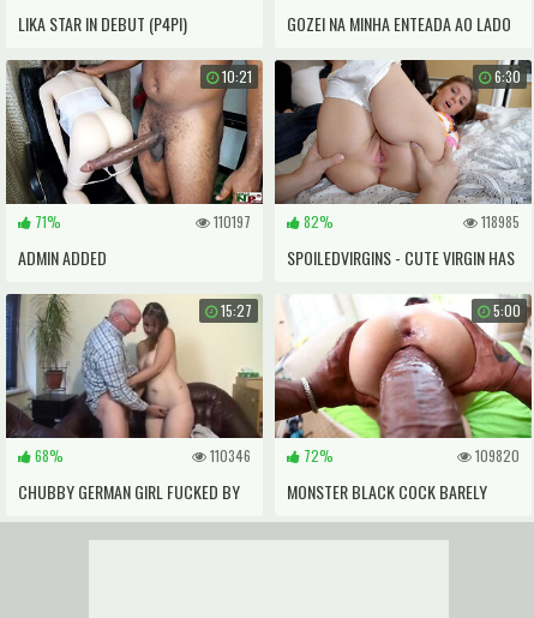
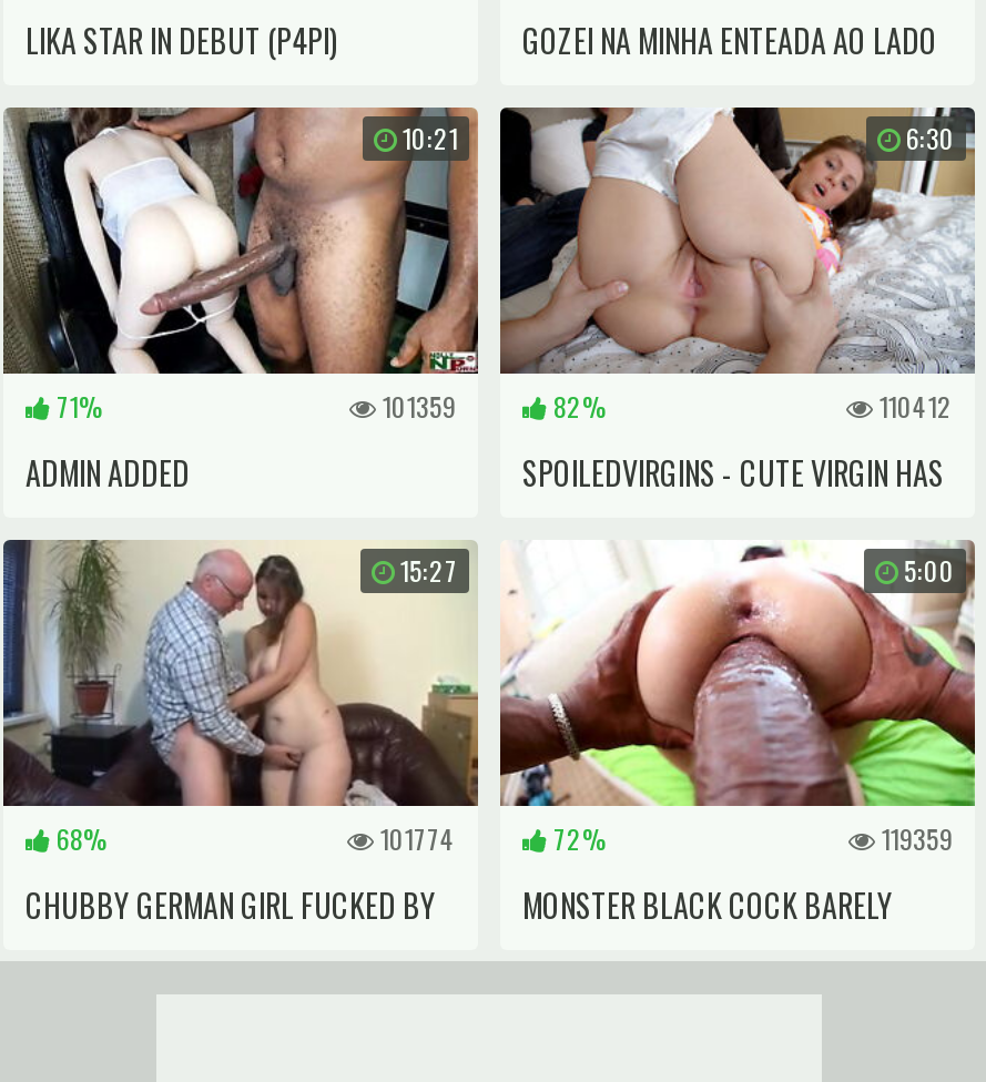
[210,211,251,231] 110197 -> [376,387,456,424] 101359
[478,211,520,231] 118985 -> [873,387,953,424] 110412
[206,445,251,466] 110346 -> [374,820,456,857] 101774
[472,445,520,466] 109820 -> [875,820,953,857] 119359

